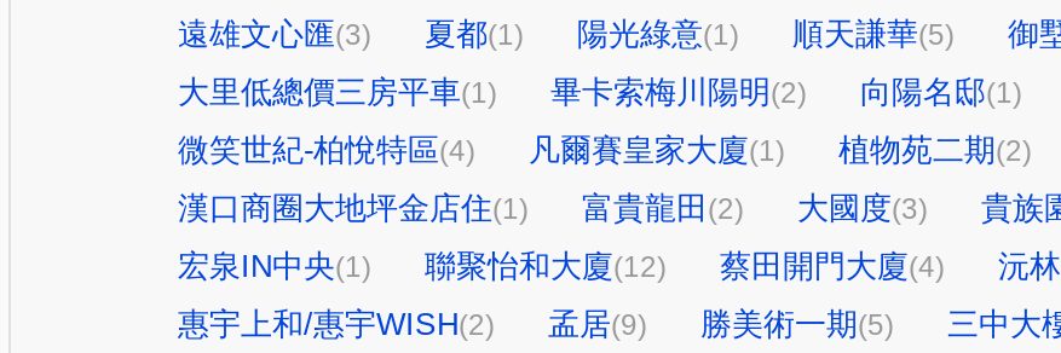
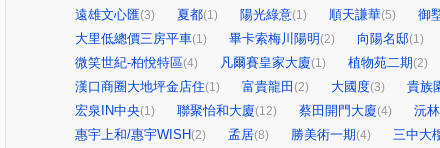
[548,306,647,342] 孟居(9) -> [228,127,269,142] 孟居(8)
[700,306,894,342] 勝美術一期(5) -> [291,127,371,142] 勝美術一期(4)

